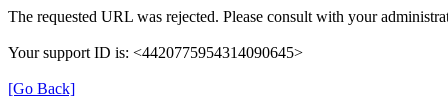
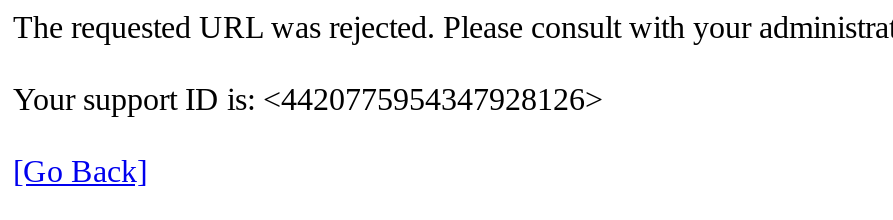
[8,44,303,61] Your support ID is: <4420775954314090645> -> [13,82,603,116] Your support ID is: <4420775954347928126>

